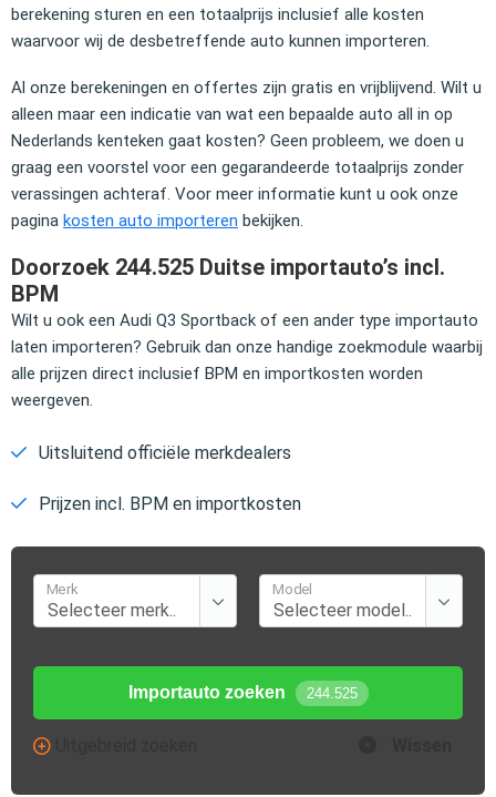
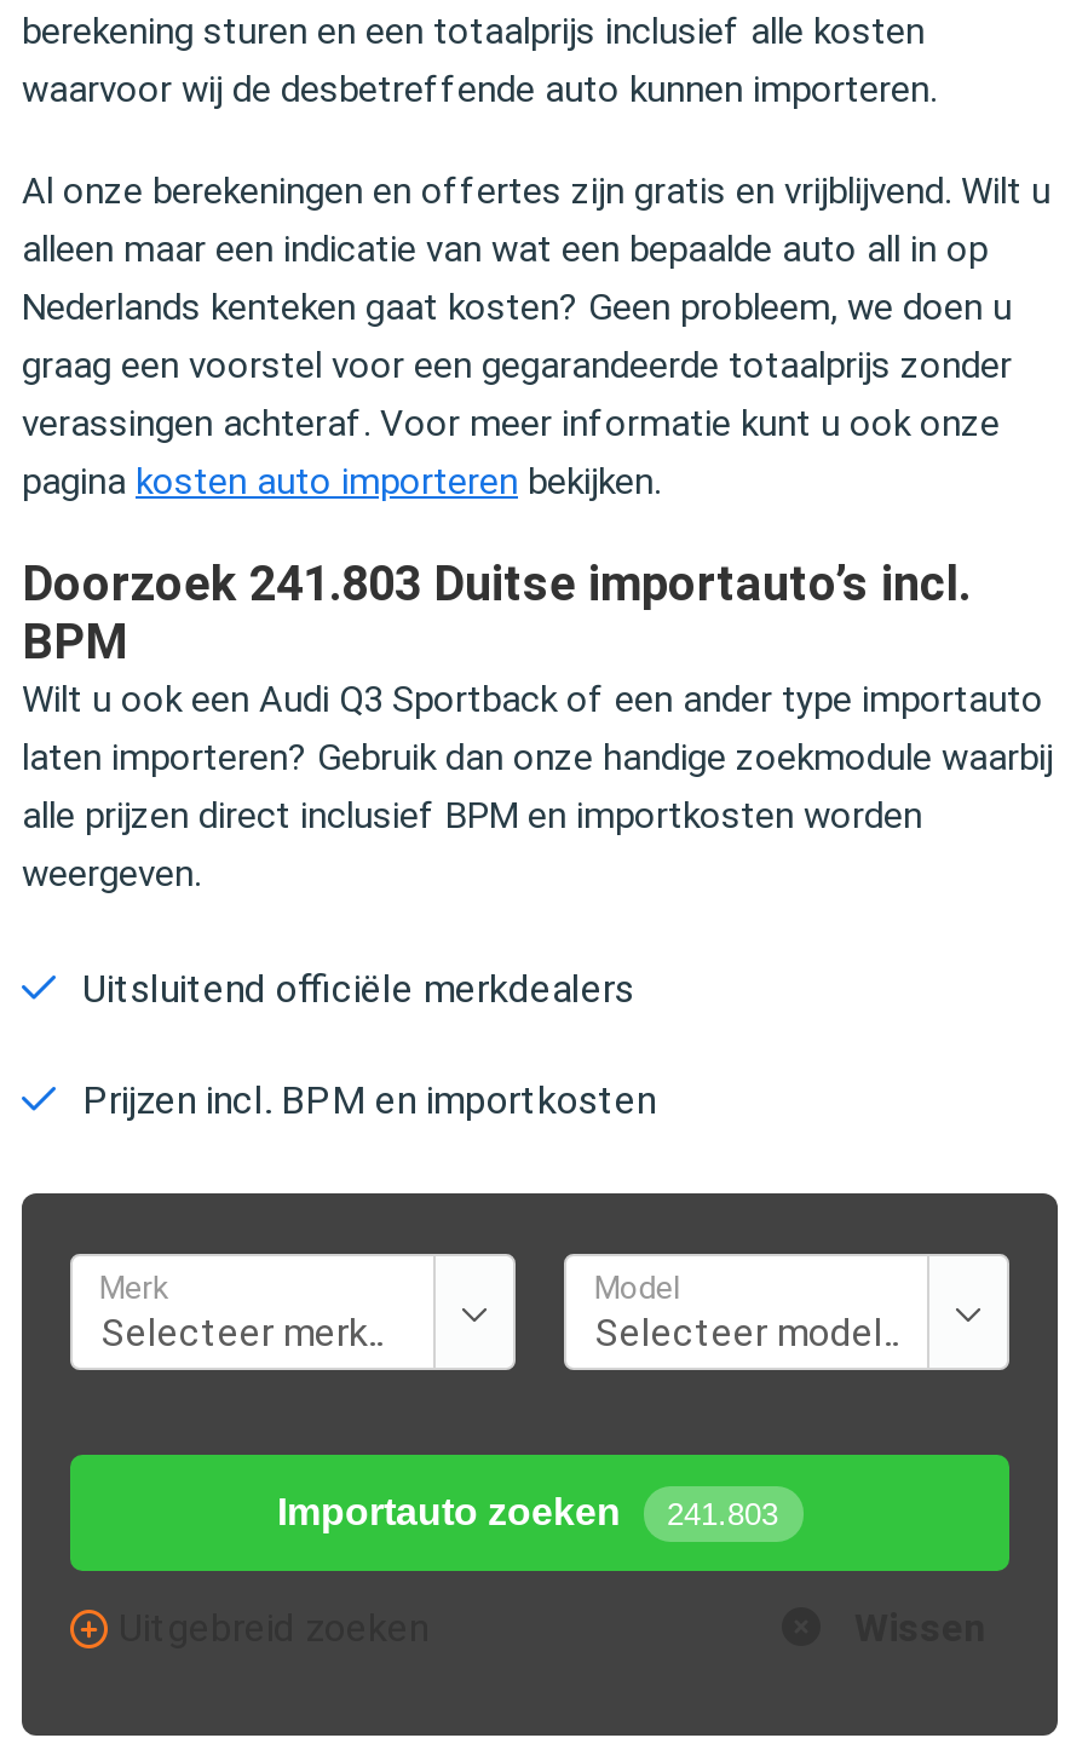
[11,254,445,280] Doorzoek 244.525 Duitse importauto’s incl. -> [22,554,971,612] Doorzoek 241.803 Duitse importauto’s incl.
[128,682,357,701] Importauto zoeken 244.525 -> [277,1490,778,1532] Importauto zoeken 241.803

